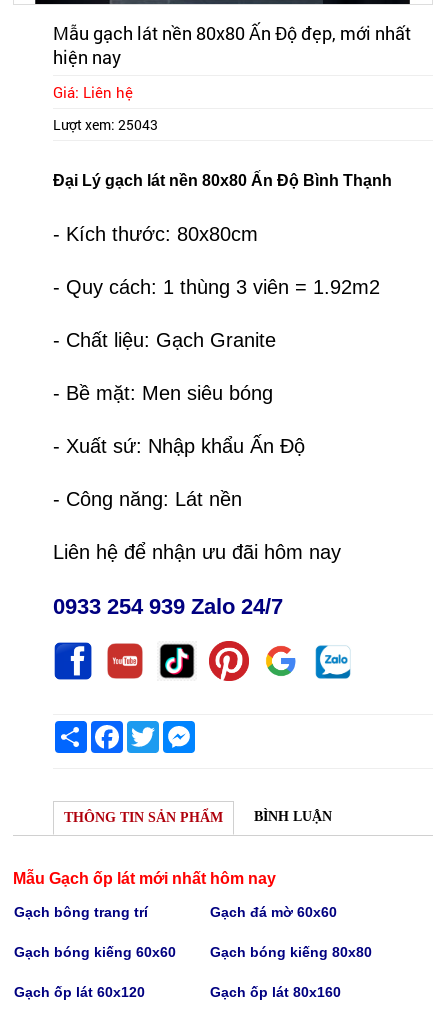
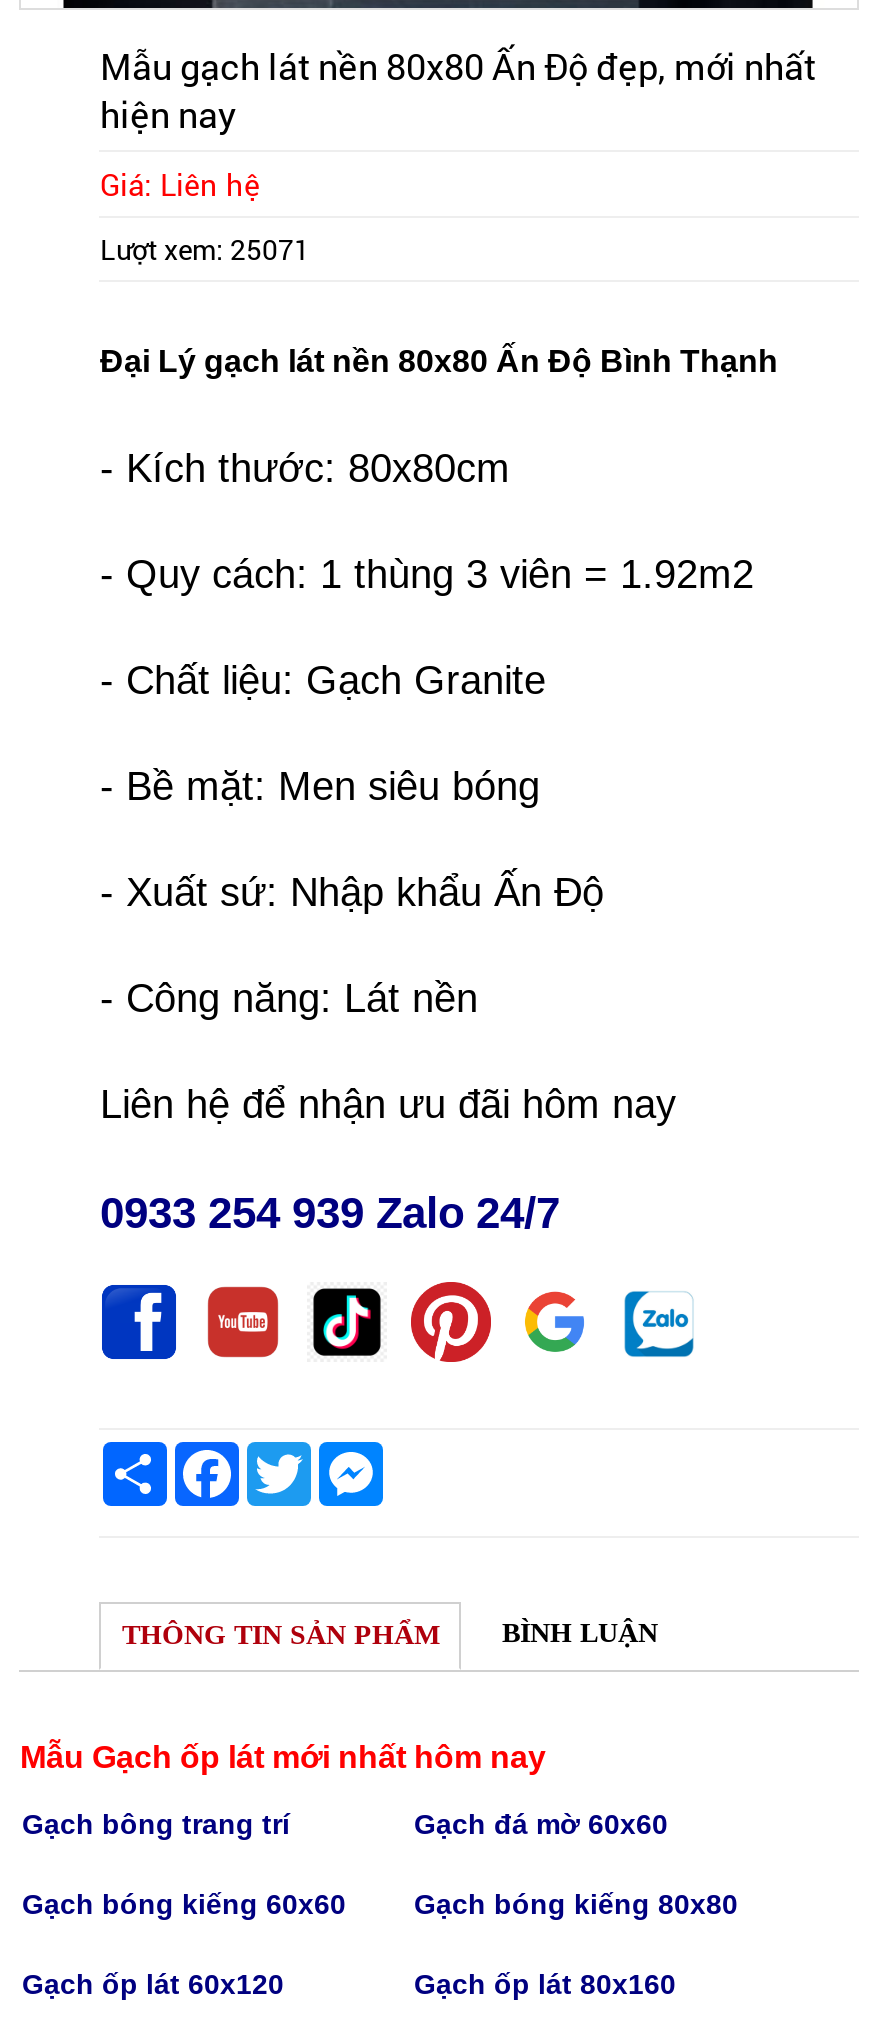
[53,115,158,134] Lượt xem: 25043 -> [100,230,310,268] Lượt xem: 25071

